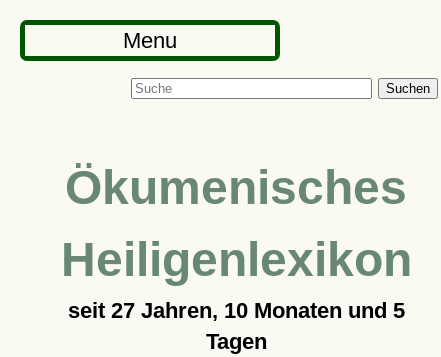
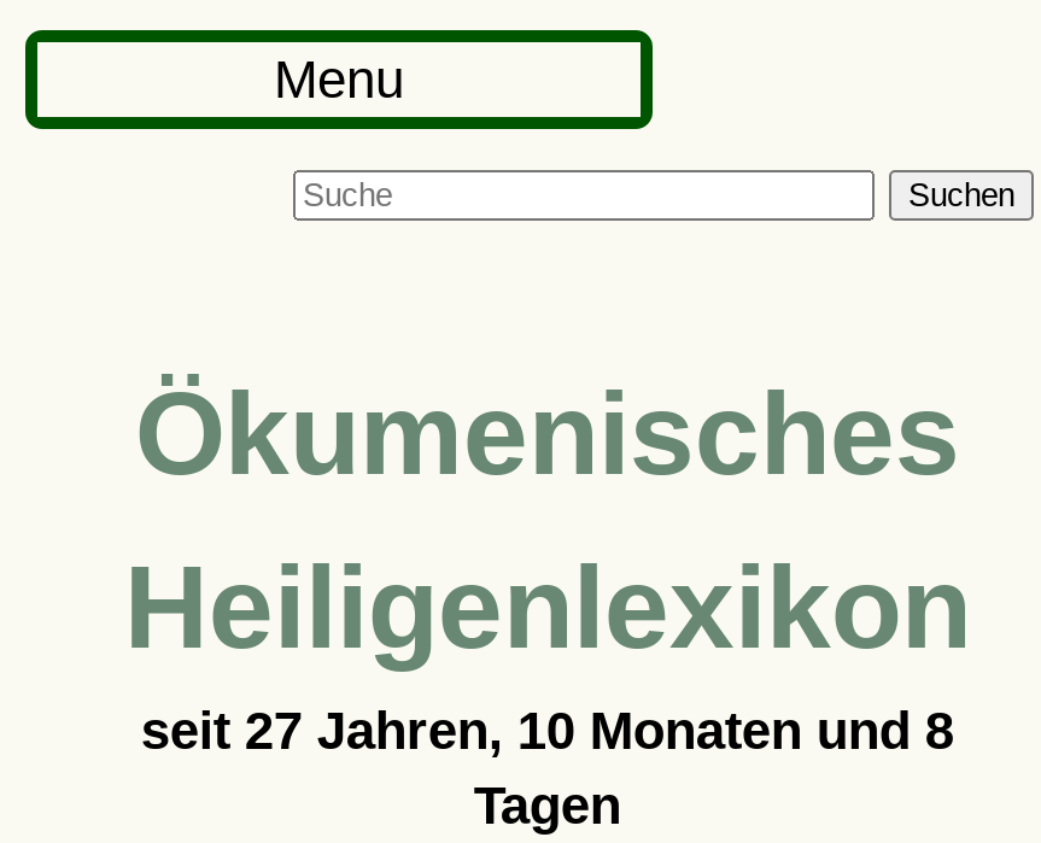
[68,298,405,323] seit 27 Jahren, 10 Monaten und 5 -> [141,701,954,761] seit 27 Jahren, 10 Monaten und 8

